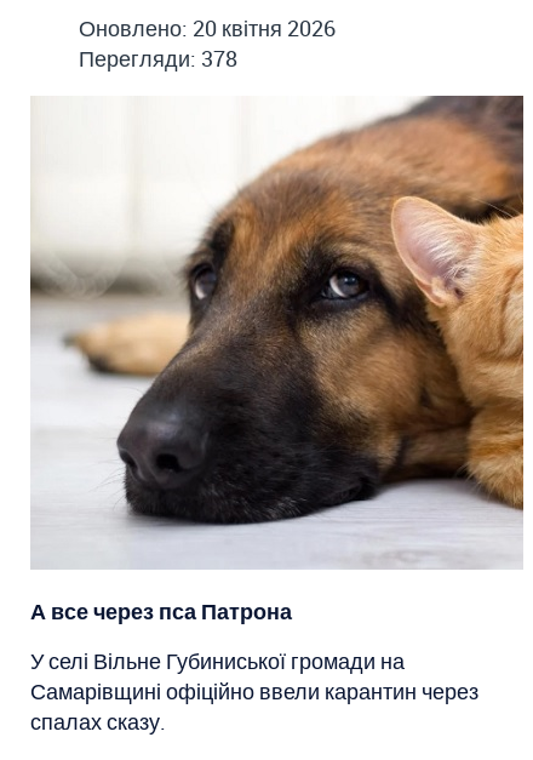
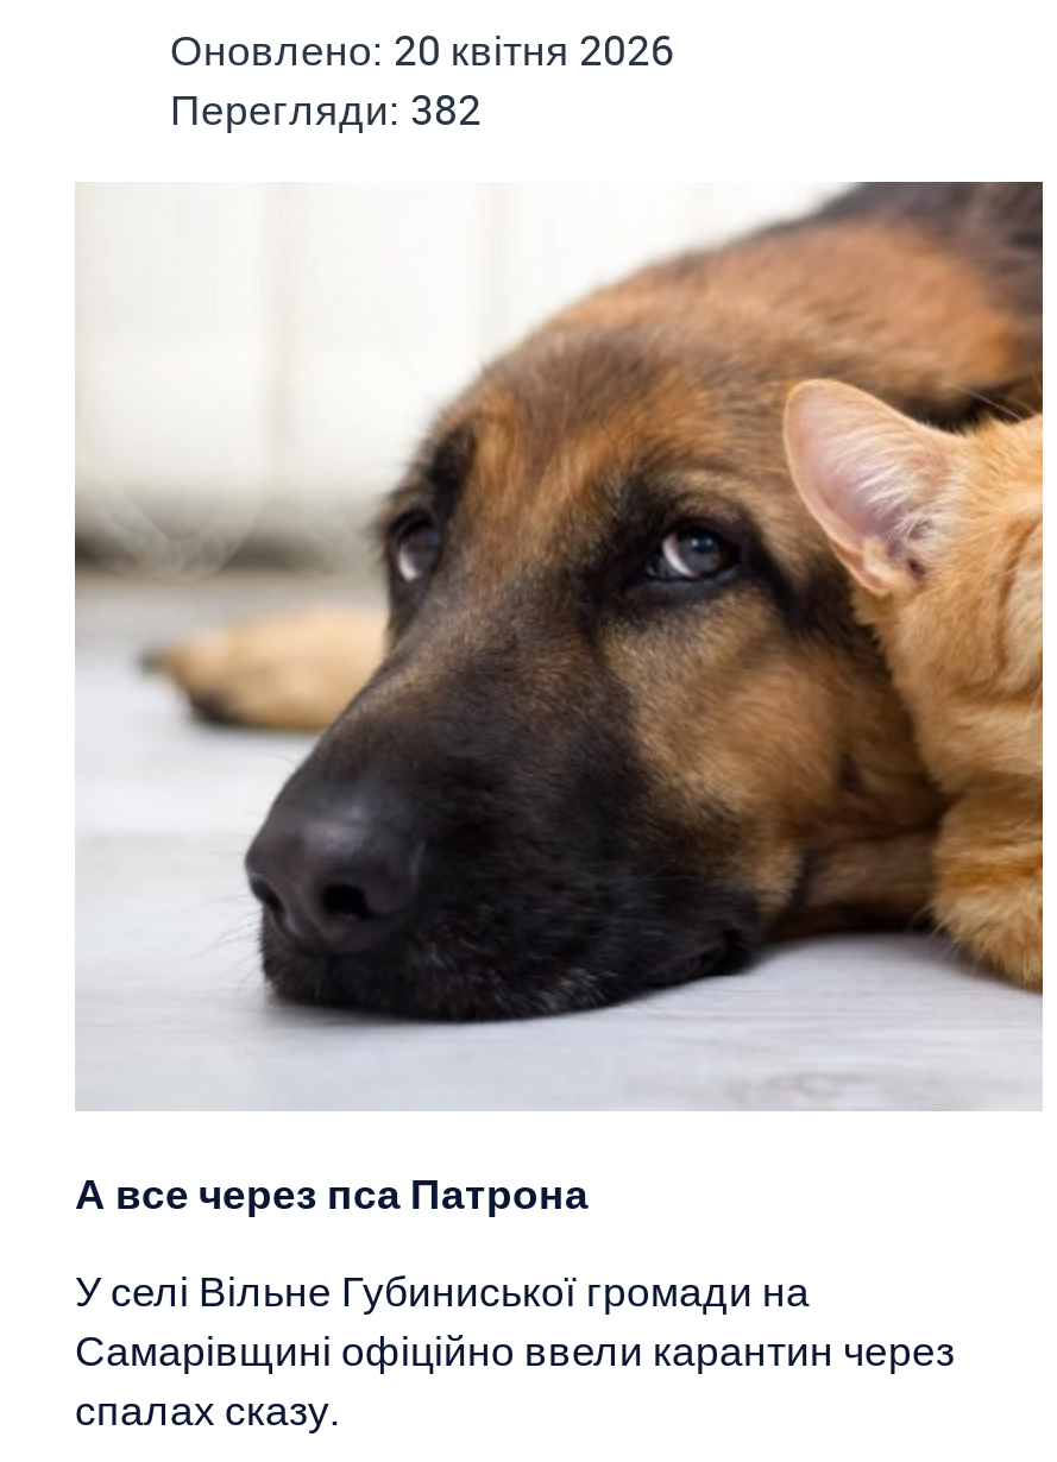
[79,44,237,73] Перегляди: 378 -> [170,81,482,138] Перегляди: 382

